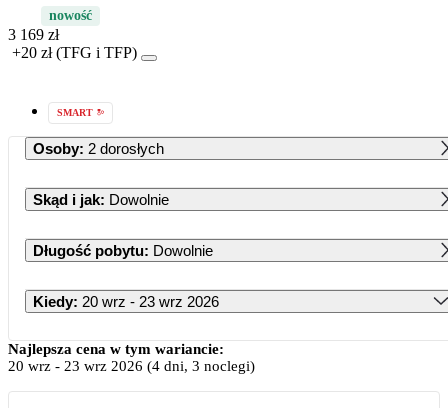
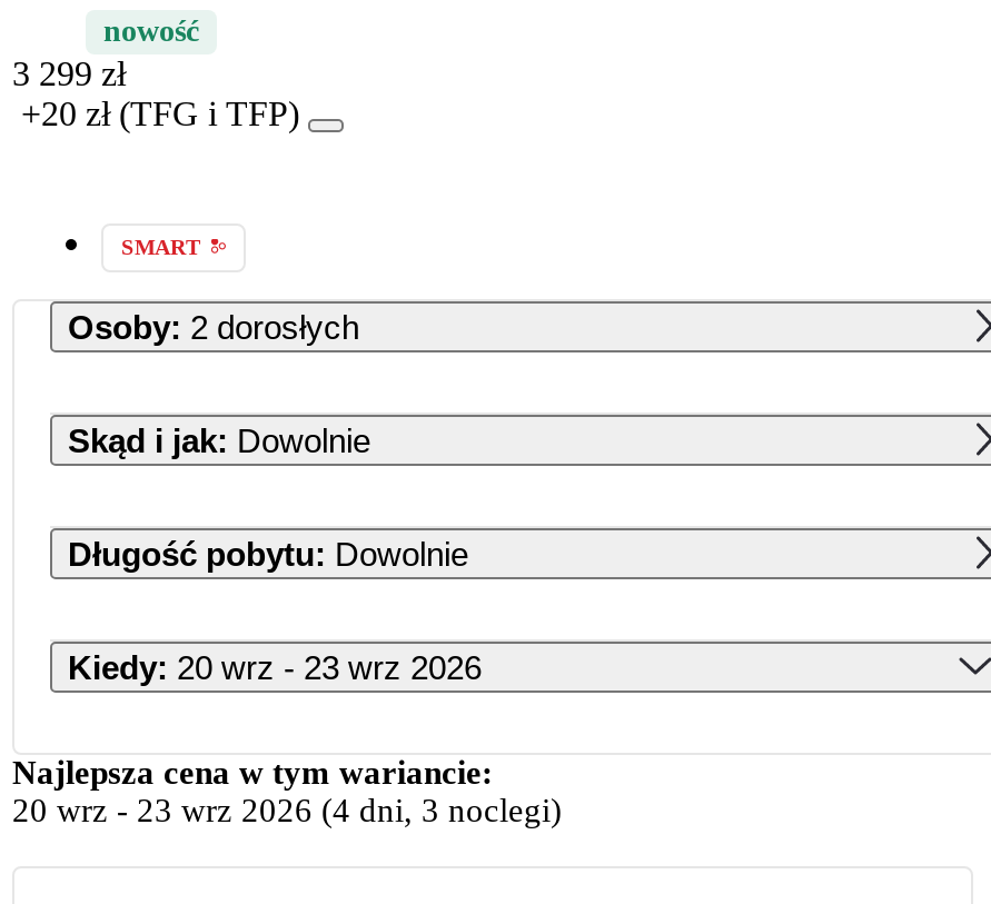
[8,25,59,42] 3 169 zł -> [12,53,126,91] 3 299 zł

